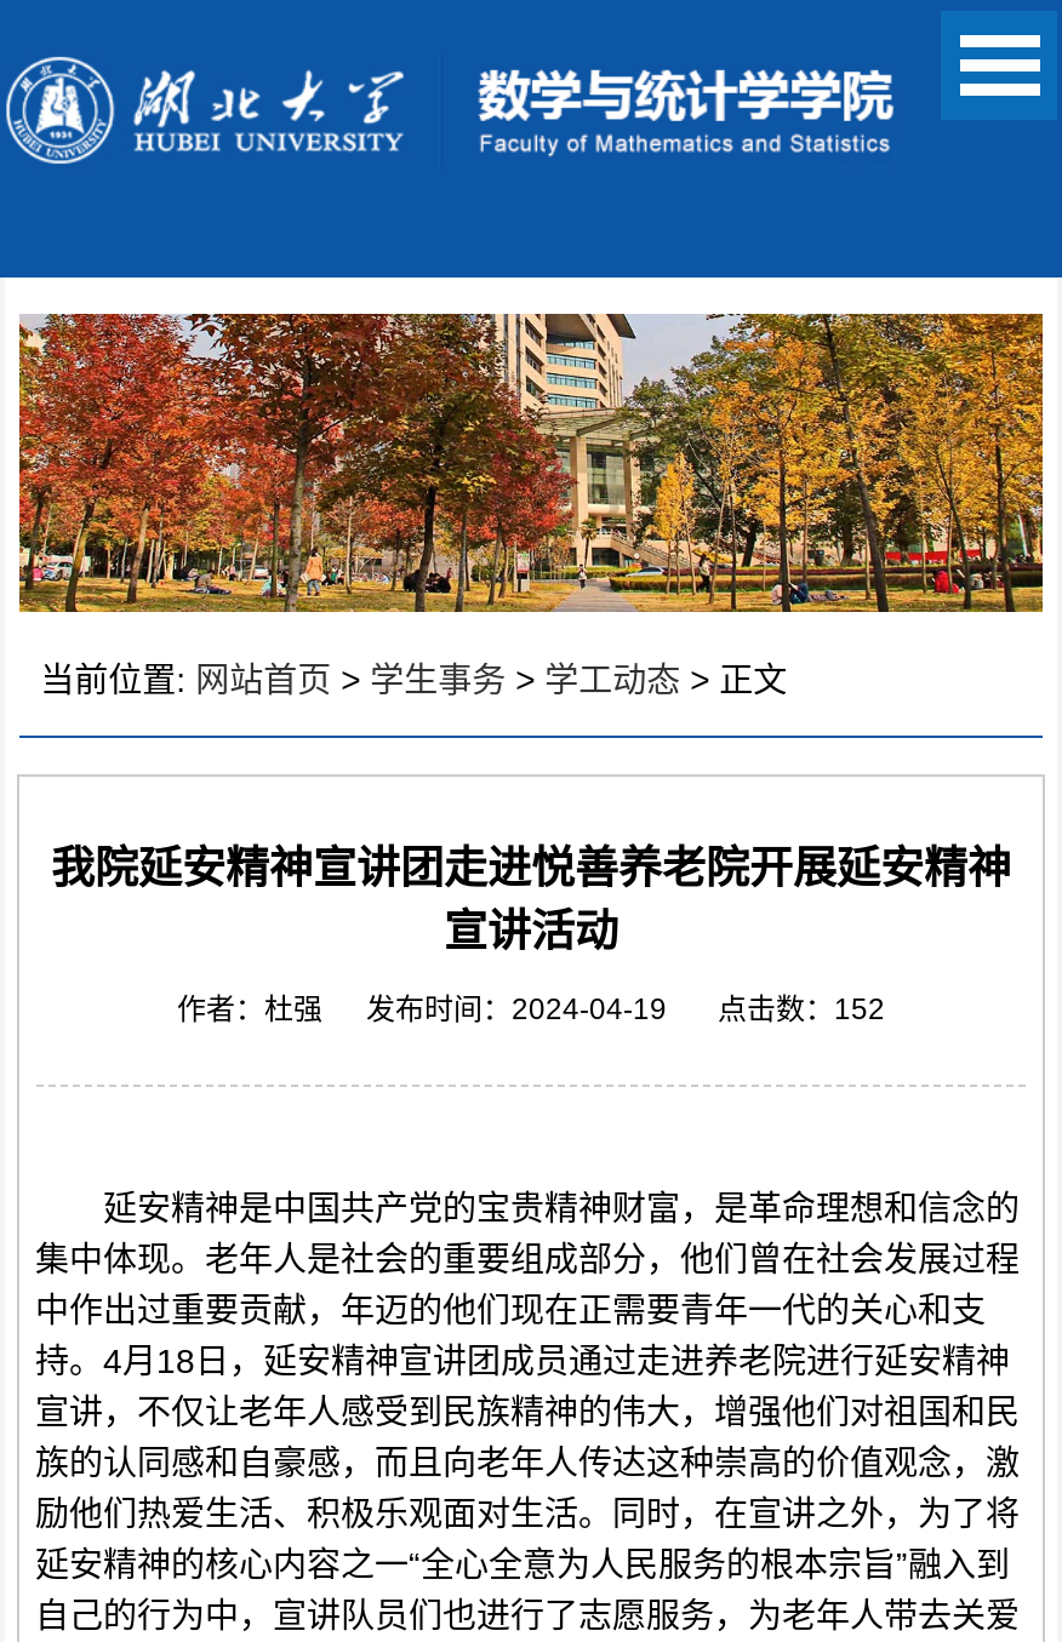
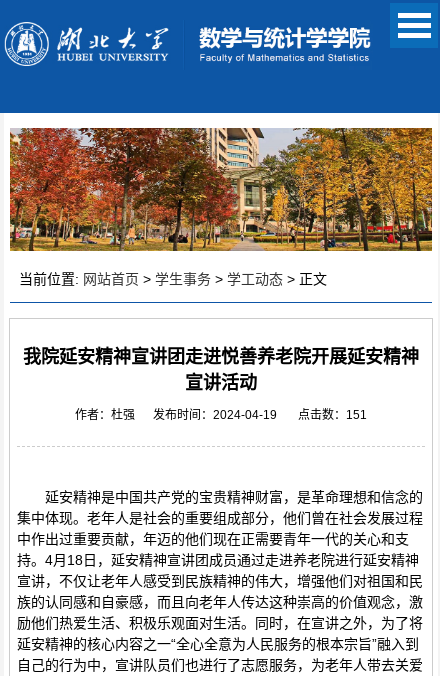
[177,993,885,1027] 作者：杜强 发布时间：2024-04-19 点击数：152 -> [75,408,367,422] 作者：杜强 发布时间：2024-04-19 点击数：151

